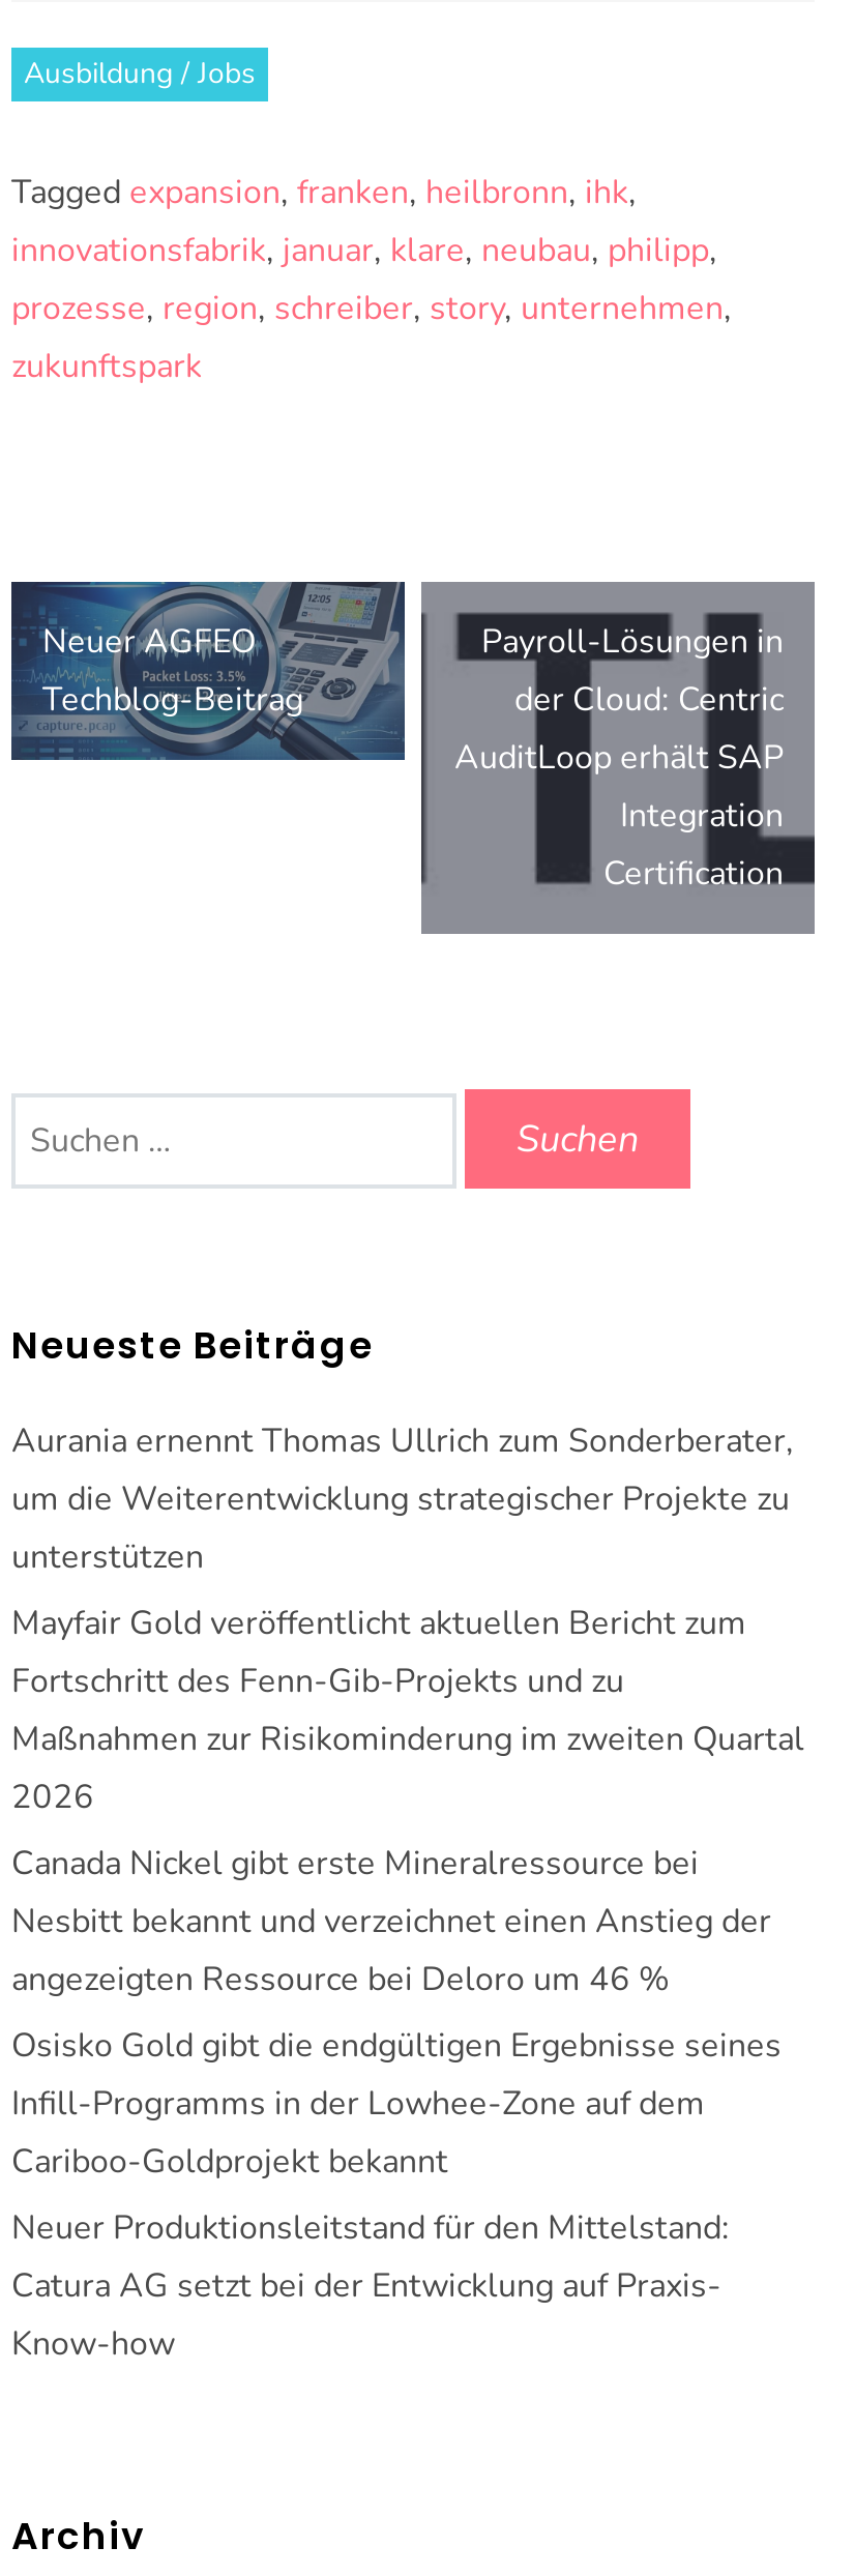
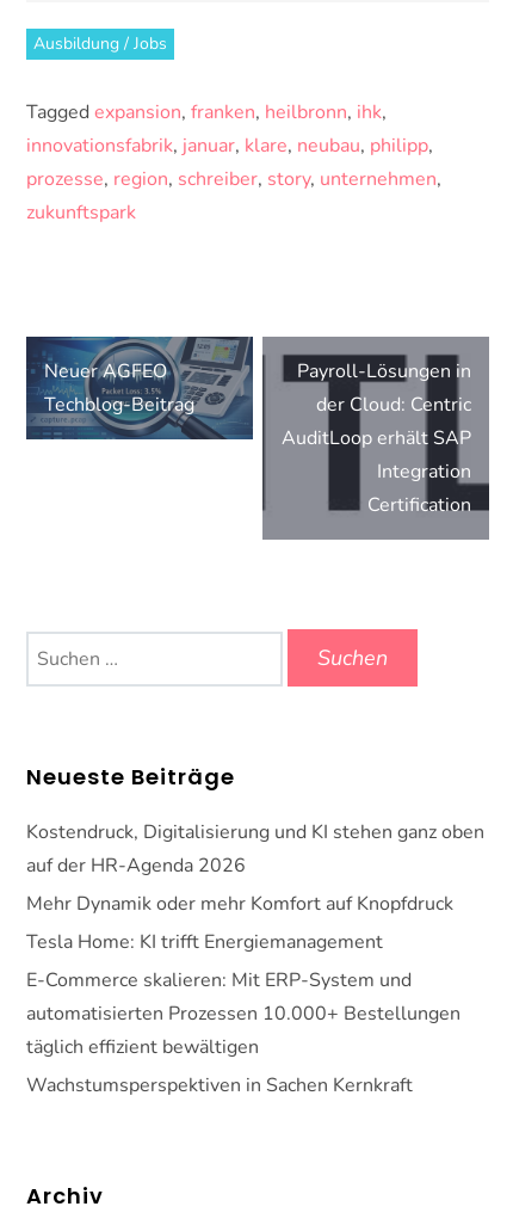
[11,1419,794,1580] Aurania ernennt Thomas Ullrich zum Sonderberater, | um die Weiterentwicklung strategischer Projekte zu | unterstützen -> [26,819,484,879] Kostendruck, Digitalisierung und KI stehen ganz oben | auf der HR-Agenda 2026
[11,1601,804,1820] Mayfair Gold veröffentlicht aktuellen Bericht zum | Fortschritt des Fenn-Gib-Projekts und zu | Maßnahmen zur Risikominderung im zweiten Quartal | 2026 -> [26,891,453,917] Mehr Dynamik oder mehr Komfort auf Knopfdruck
[11,1841,771,2003] Canada Nickel gibt erste Mineralressource bei | Nesbitt bekannt und verzeichnet einen Anstieg der | angezeigten Ressource bei Deloro um 46 % -> [26,929,383,955] Tesla Home: KI trifft Energiemanagement
[11,2023,782,2185] Osisko Gold gibt die endgültigen Ergebnisse seines | Infill-Programms in der Lowhee-Zone auf dem | Cariboo-Goldprojekt bekannt -> [26,967,461,1060] E-Commerce skalieren: Mit ERP-System und | automatisierten Prozessen 10.000+ Bestellungen | täglich effizient bewältigen
[11,2206,730,2367] Neuer Produktionsleitstand für den Mittelstand: | Catura AG setzt bei der Entwicklung auf Praxis- | Know-how -> [26,1072,413,1099] Wachstumsperspektiven in Sachen Kernkraft

